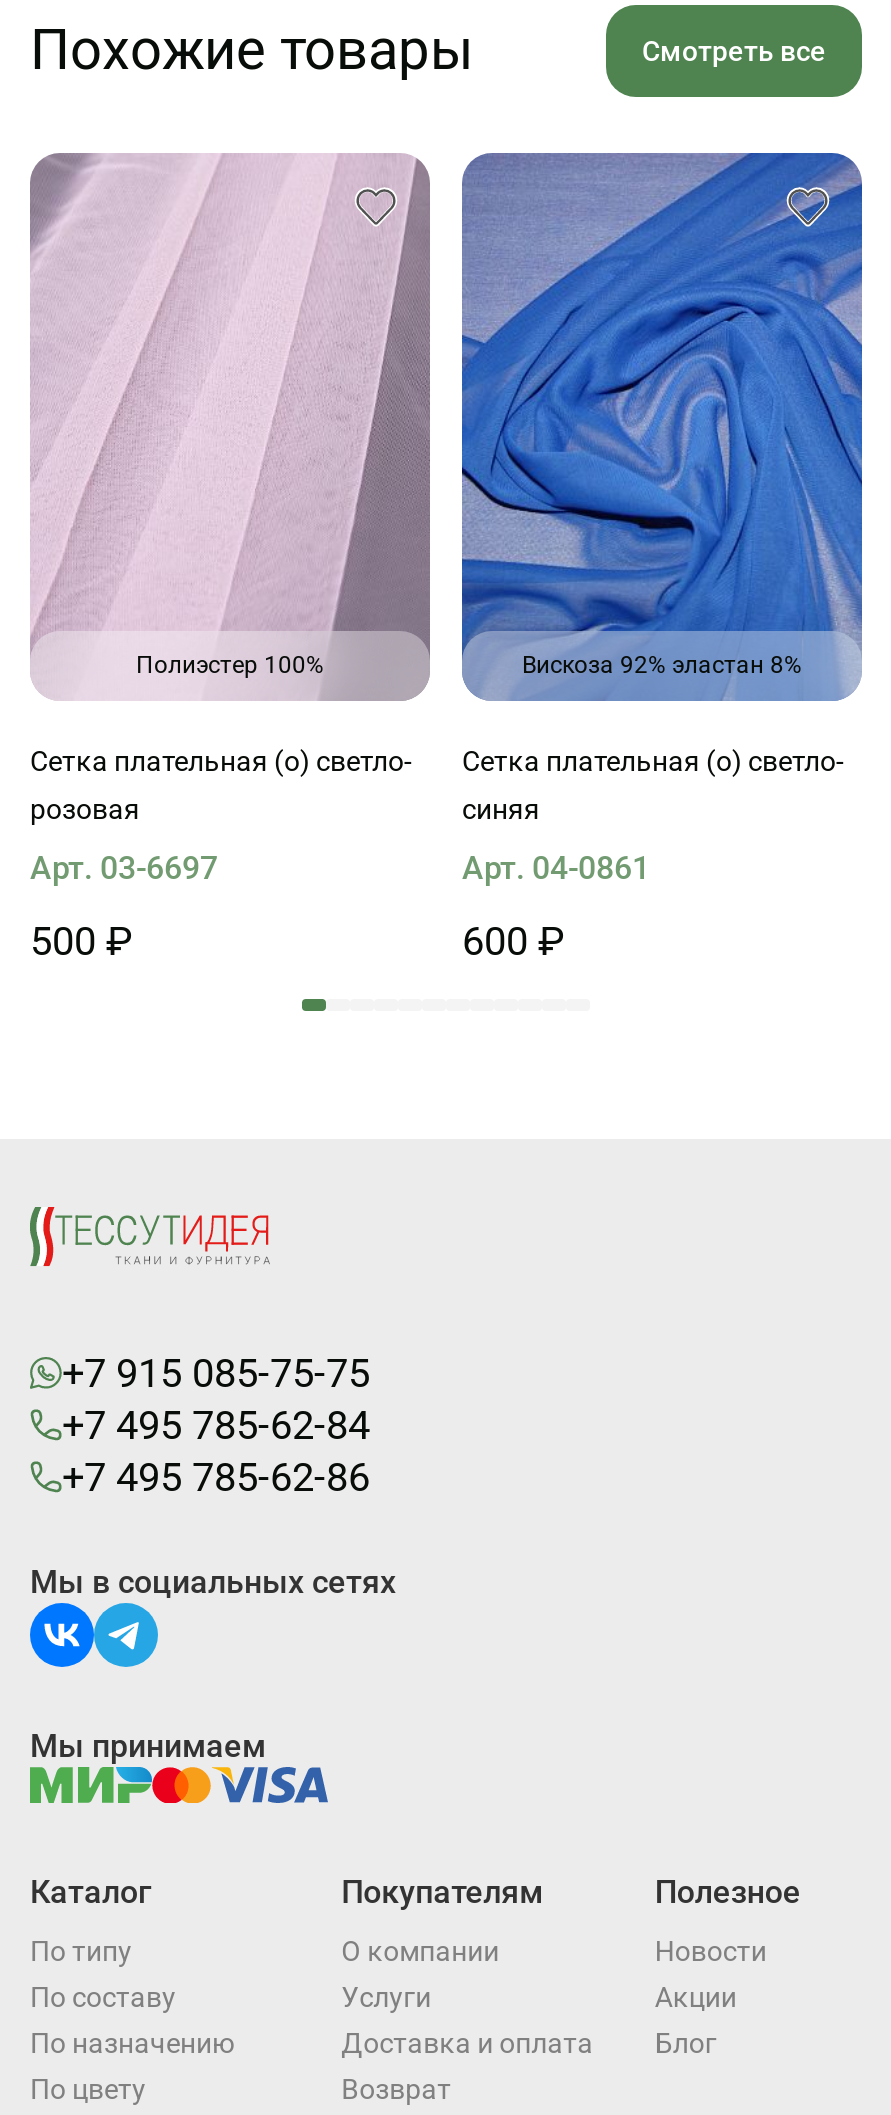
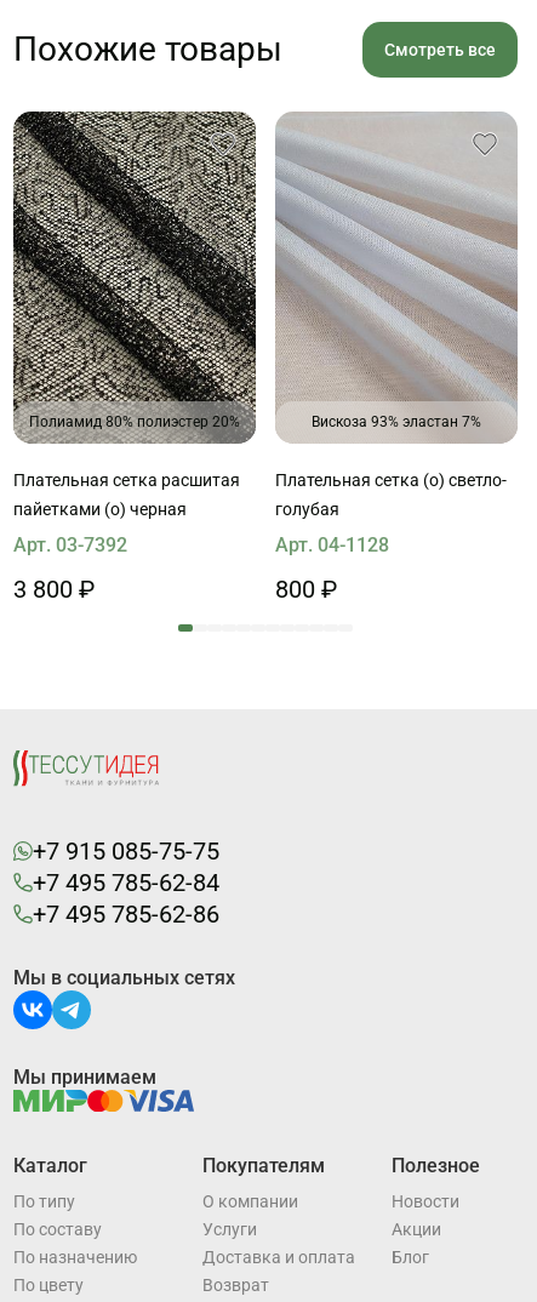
[30,153,432,678] [image] | Полиэстер 100% -> [12,110,257,430] [image] | Полиамид 80% полиэстер 20%
[460,153,864,703] [image] | Вискоза 92% эластан 8% -> [274,113,519,444] [image] | Вискоза 93% эластан 7%
[30,744,412,776] Сетка плательная (о) светло- -> [13,470,240,489] Плательная сетка расшитая
[462,744,844,776] Сетка плательная (о) светло- -> [275,470,507,489] Плательная сетка (о) светло-
[30,792,140,824] розовая -> [13,499,187,518] пайетками (о) черная
[462,792,540,824] синяя -> [275,499,339,518] голубая
[30,848,218,886] Арт. 03-6697 -> [13,533,127,556] Арт. 03-7392
[462,848,650,886] Арт. 04-0861 -> [275,533,389,556] Арт. 04-1128
[30,916,132,964] 500 ₽ -> [13,574,95,603] 3 800 ₽
[462,916,564,964] 600 ₽ -> [275,574,337,603] 800 ₽

